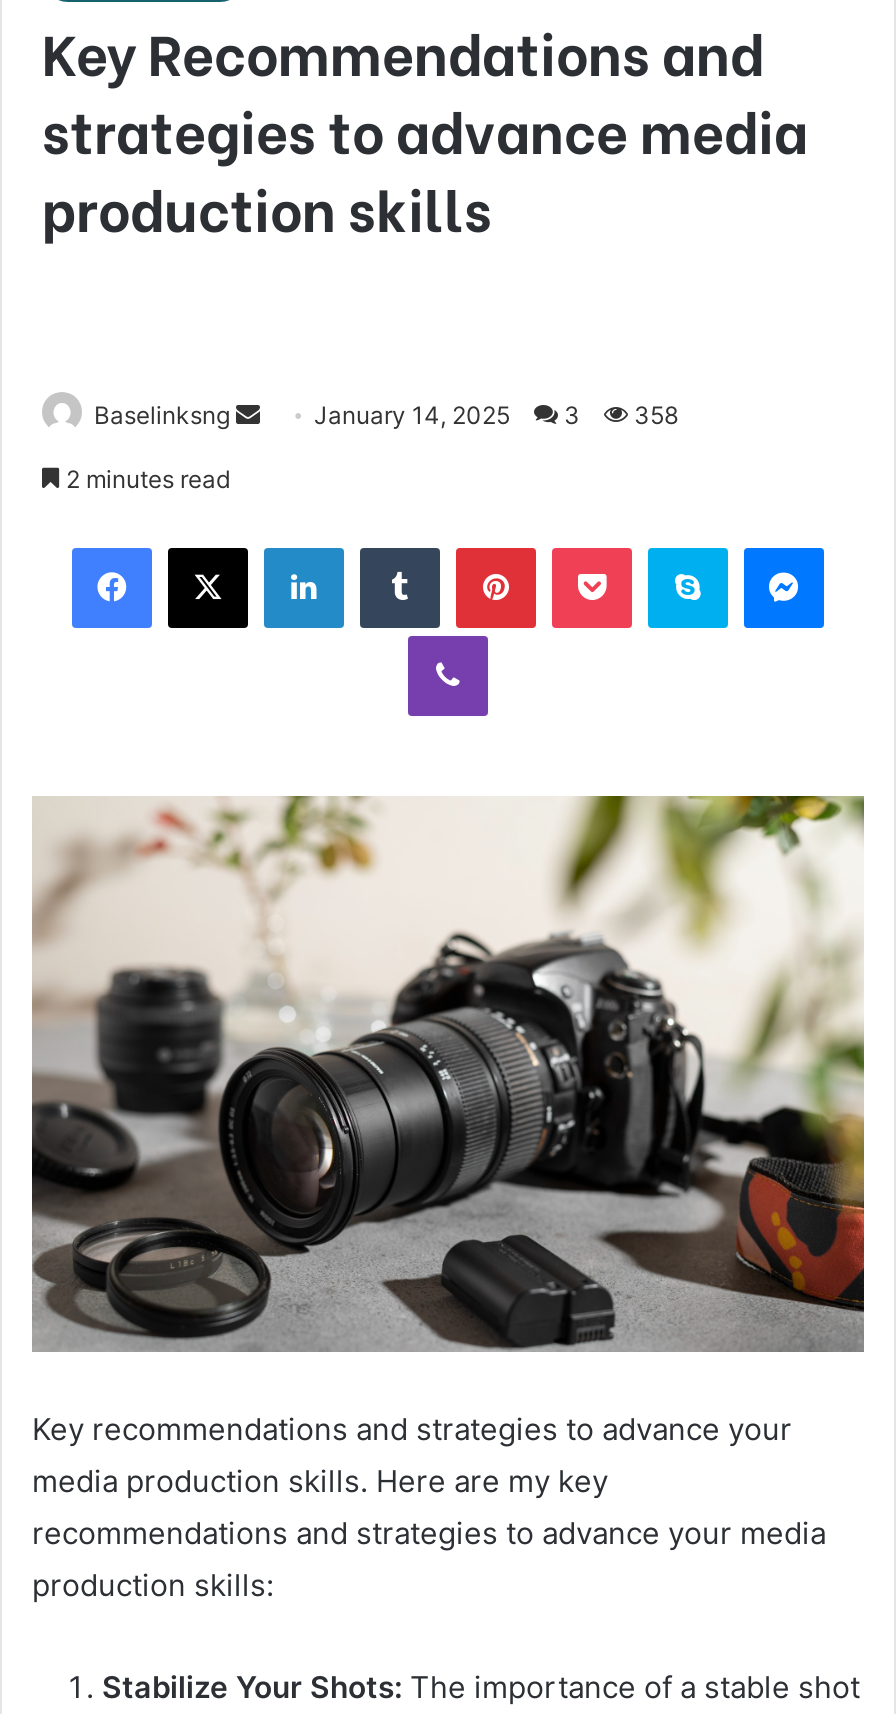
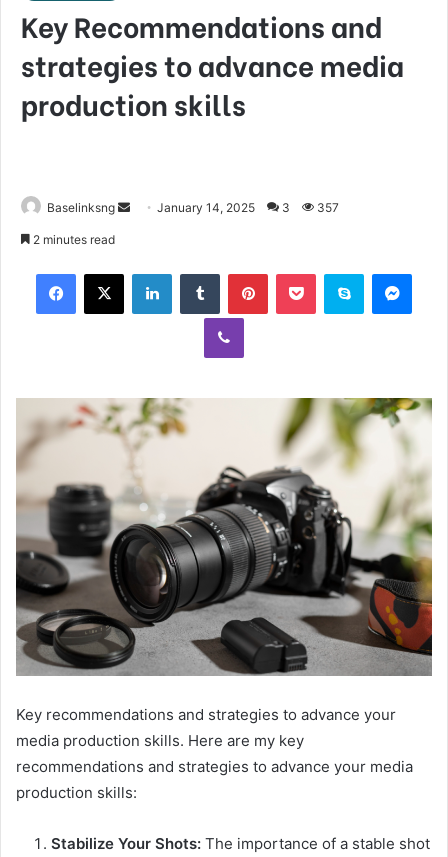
[628,400,678,430] 358 -> [314,200,339,215] 357

